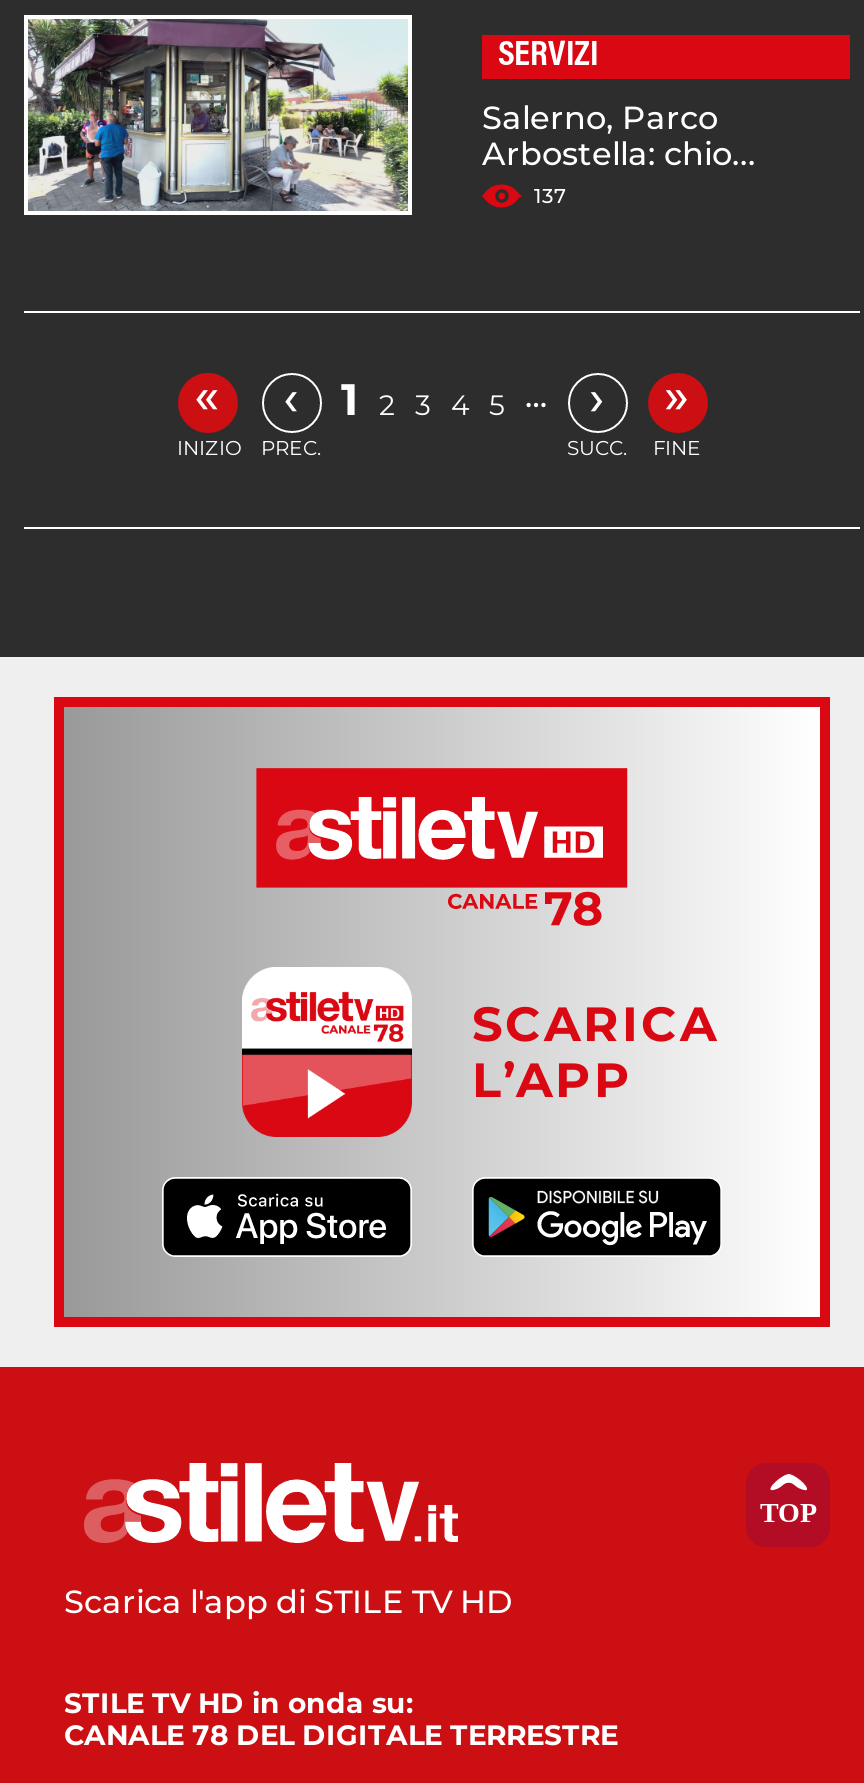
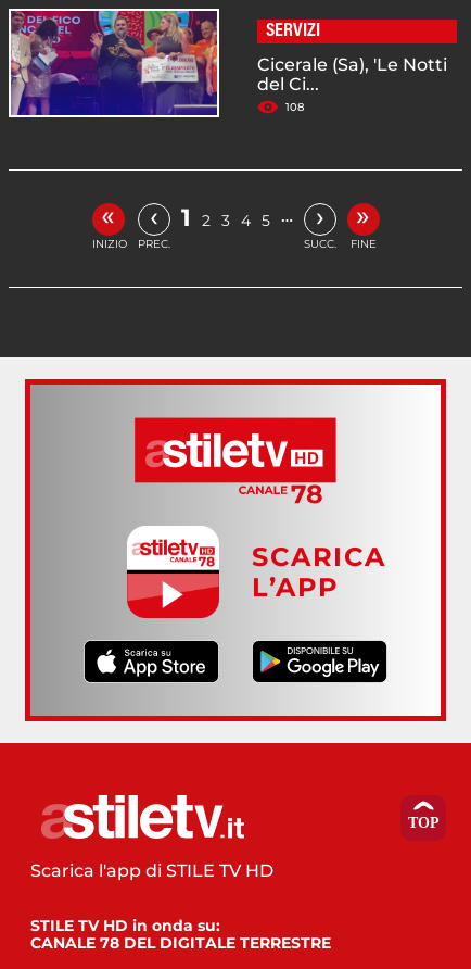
[26,17,756,213] [image] | Salerno, Parco | Arbostella: chio... | 137 -> [11,10,447,115] [image] | Cicerale (Sa), 'Le Notti | del Ci... | 108

